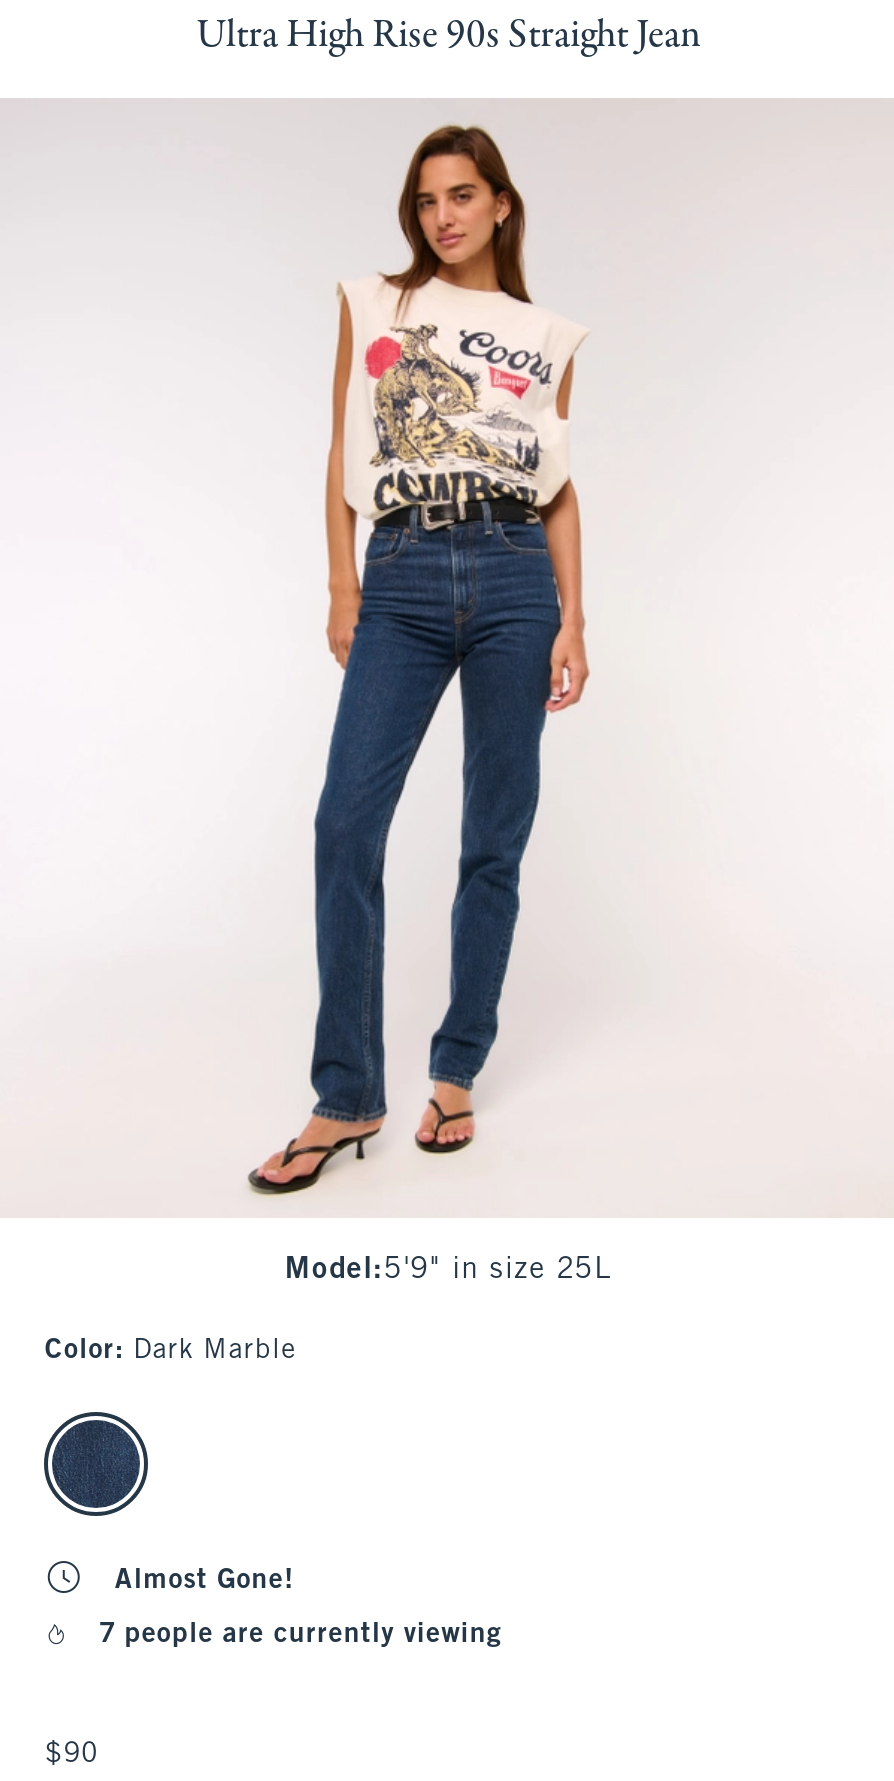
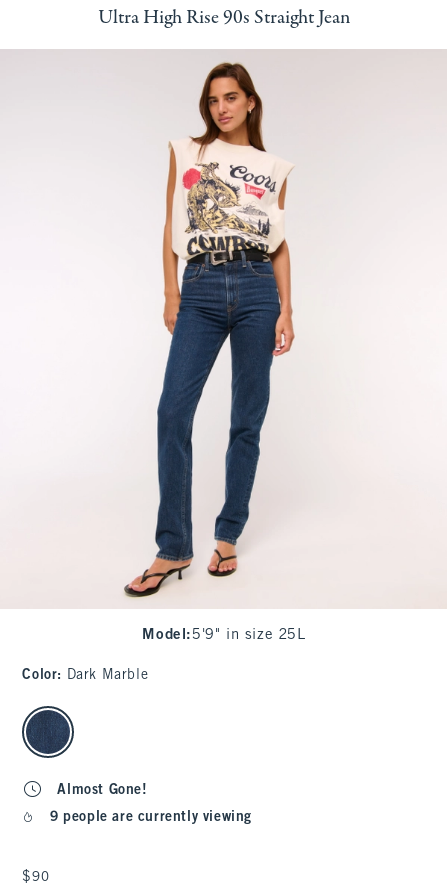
[100,1622,502,1648] 7 people are currently viewing -> [50,811,252,824] 9 people are currently viewing

